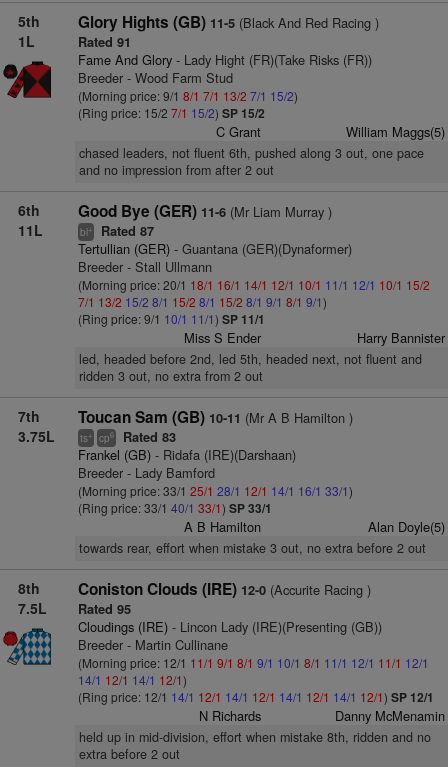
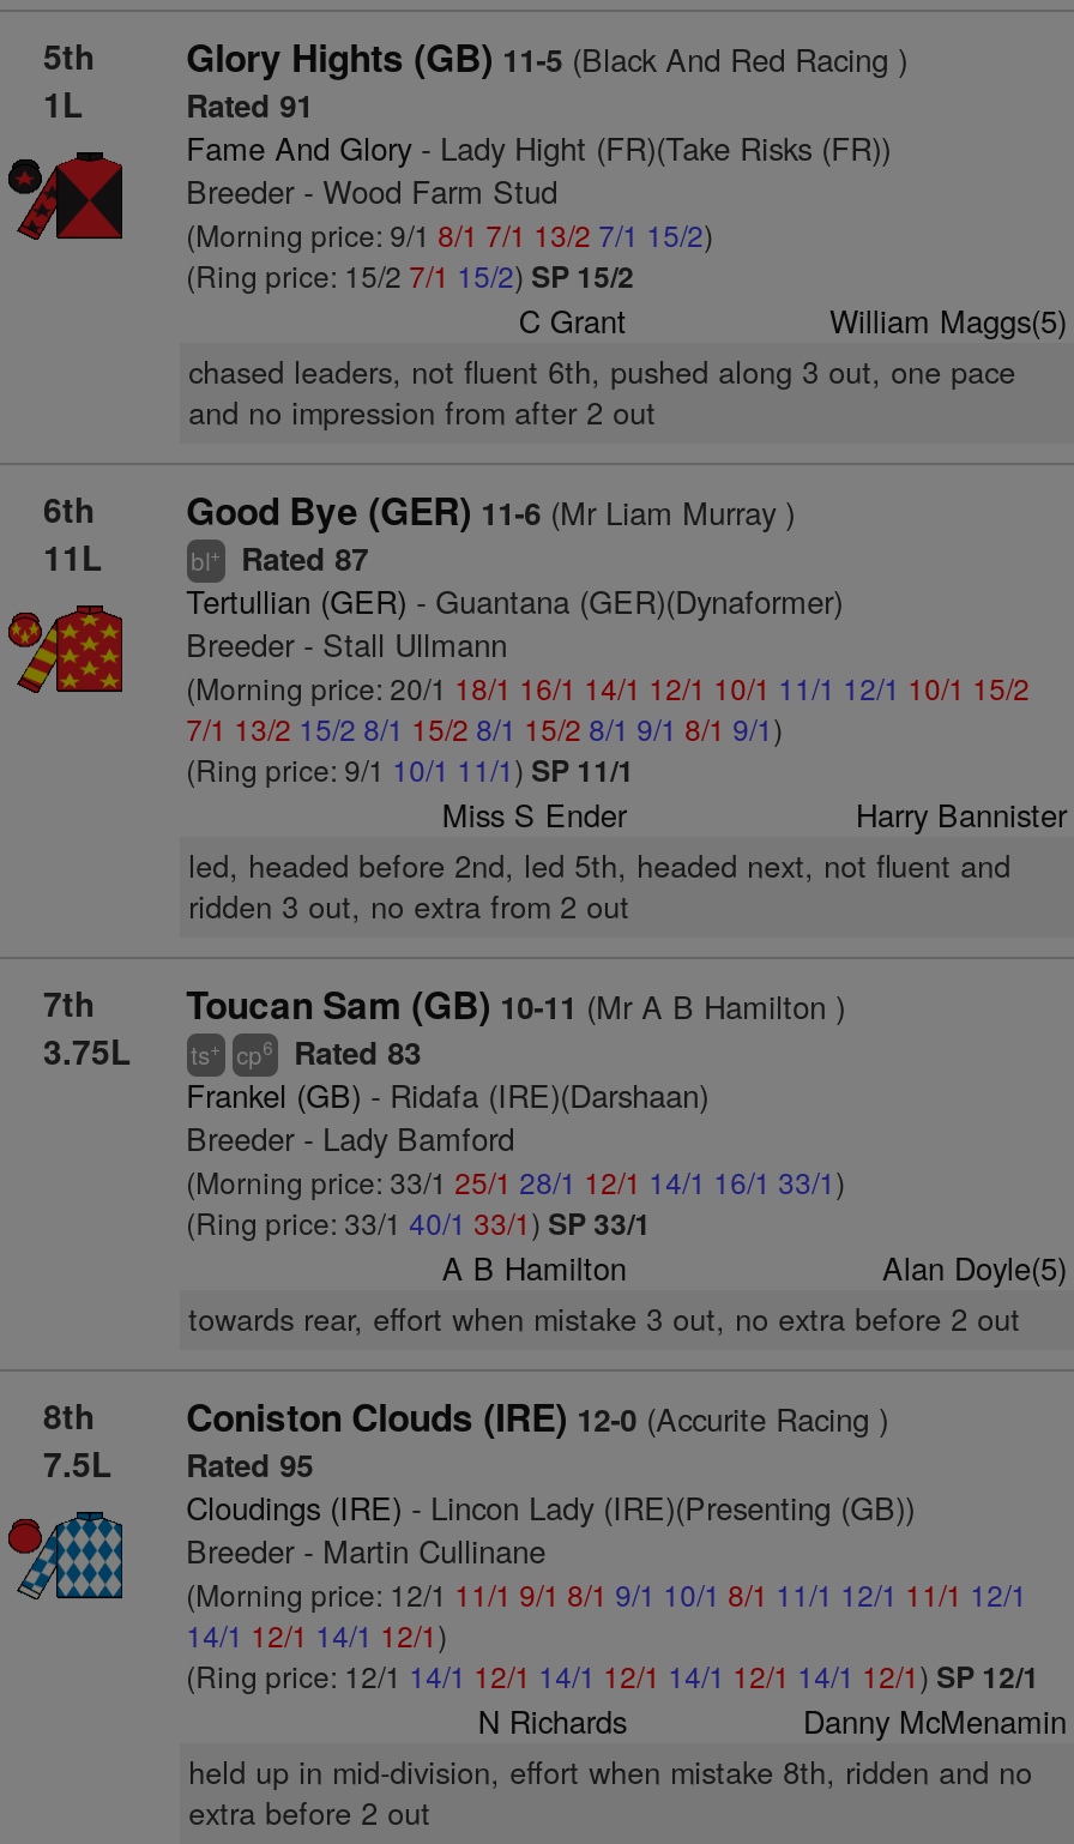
none -> [7,602,125,695] [image]

